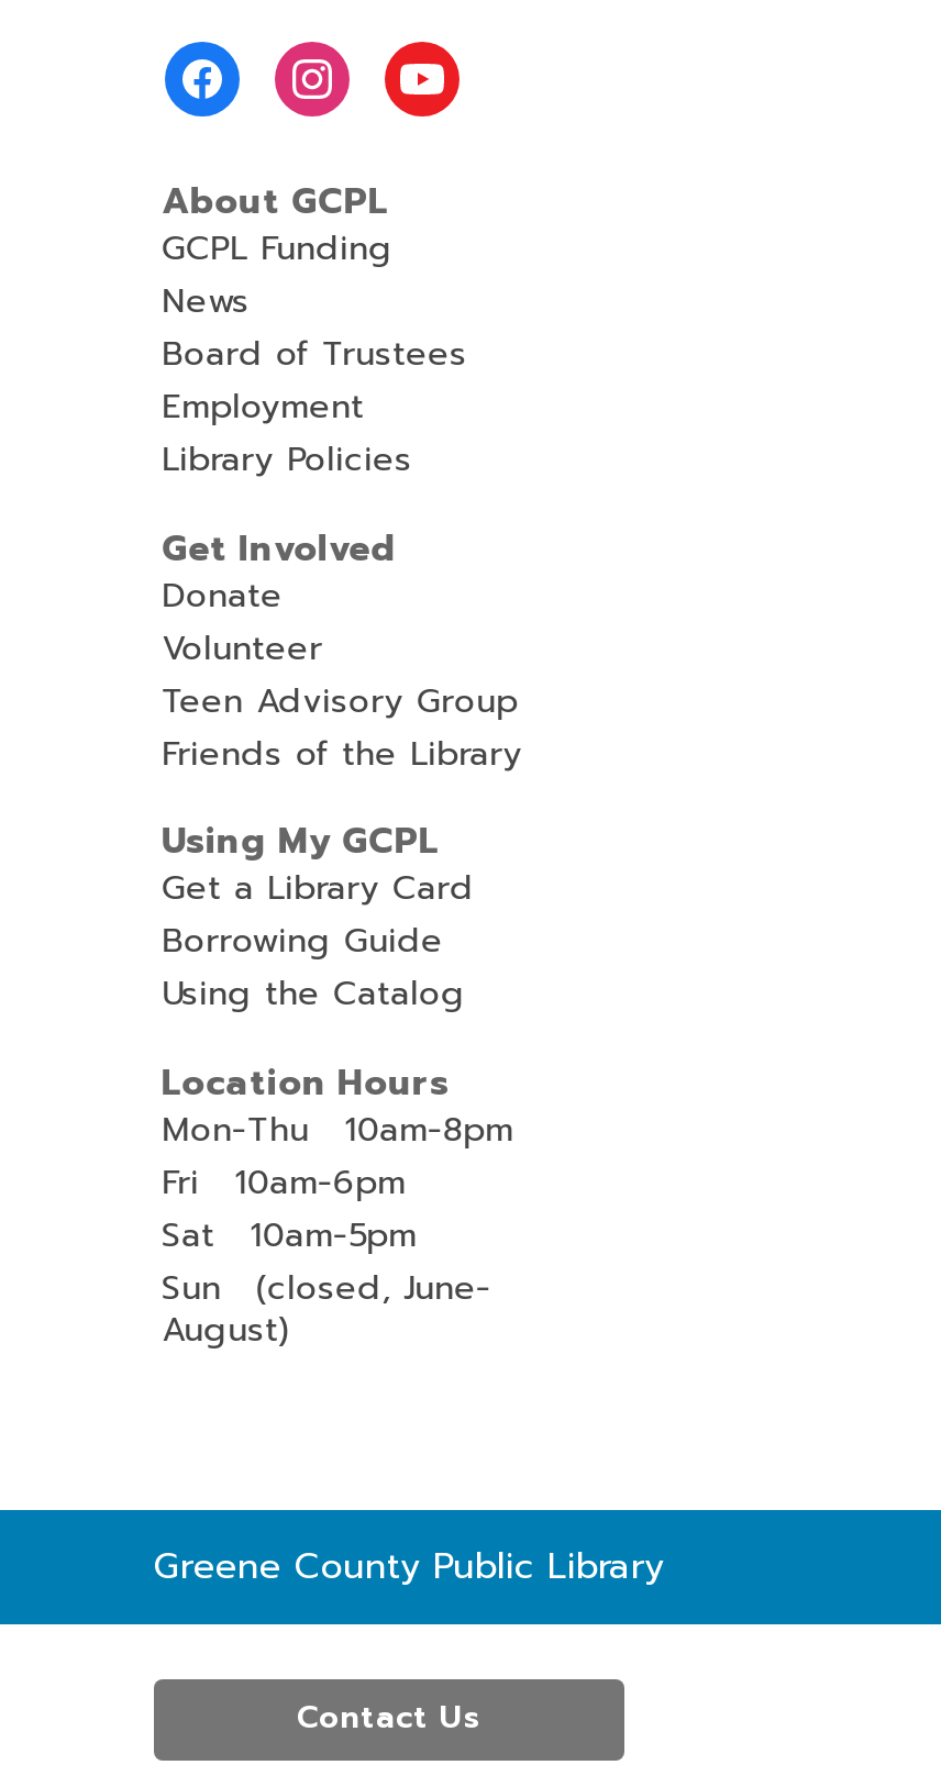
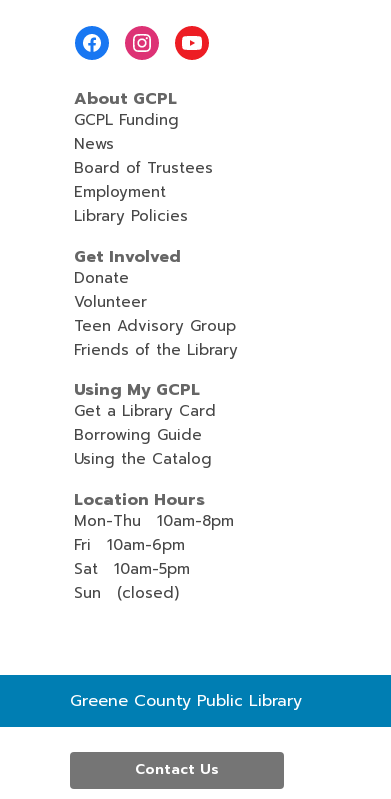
[162,1263,492,1353] Sun (closed, June- | August) -> [74,582,179,604] Sun (closed)

